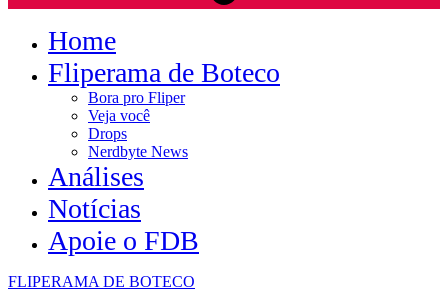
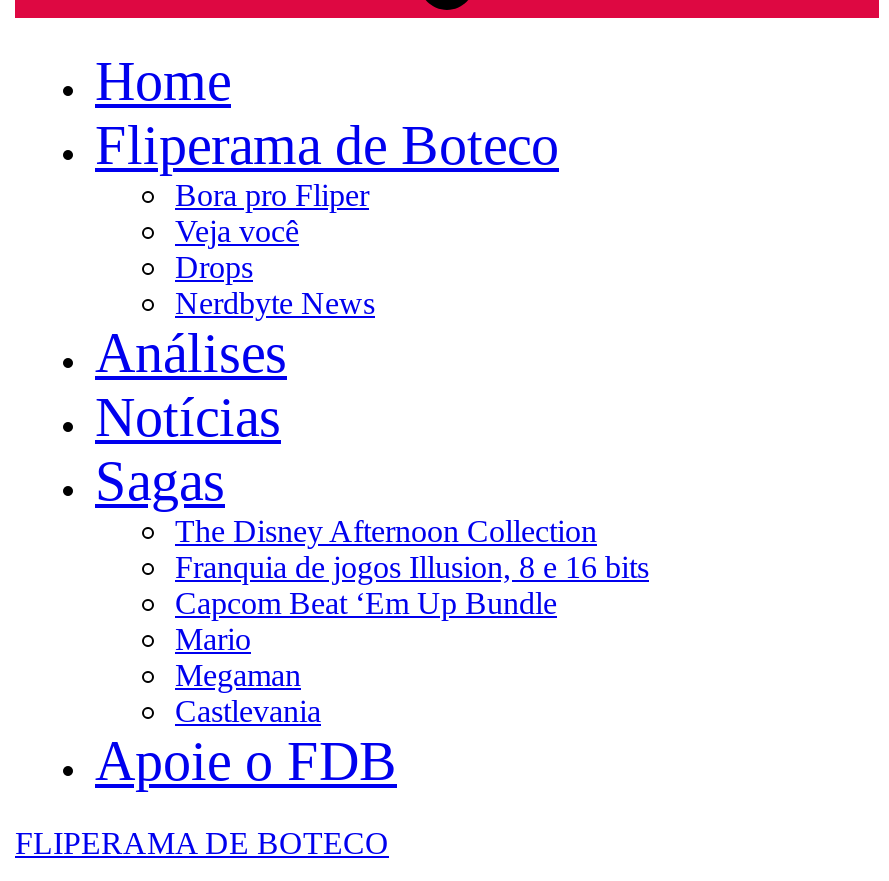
none -> [95,450,649,728] Sagas | The Disney Afternoon Collection | Franquia de jogos Illusion, 8 e 16 bits | Capcom Beat ‘Em Up Bundle | Mario | Megaman | Castlevania

